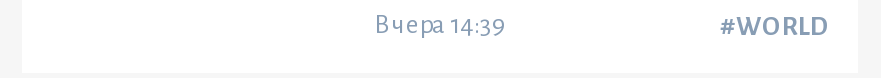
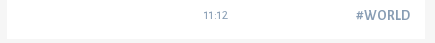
[374,11,506,39] Вчера 14:39 -> [204,8,228,22] 11:12

